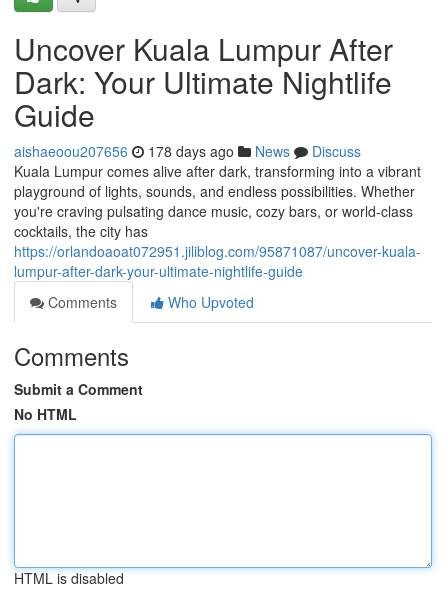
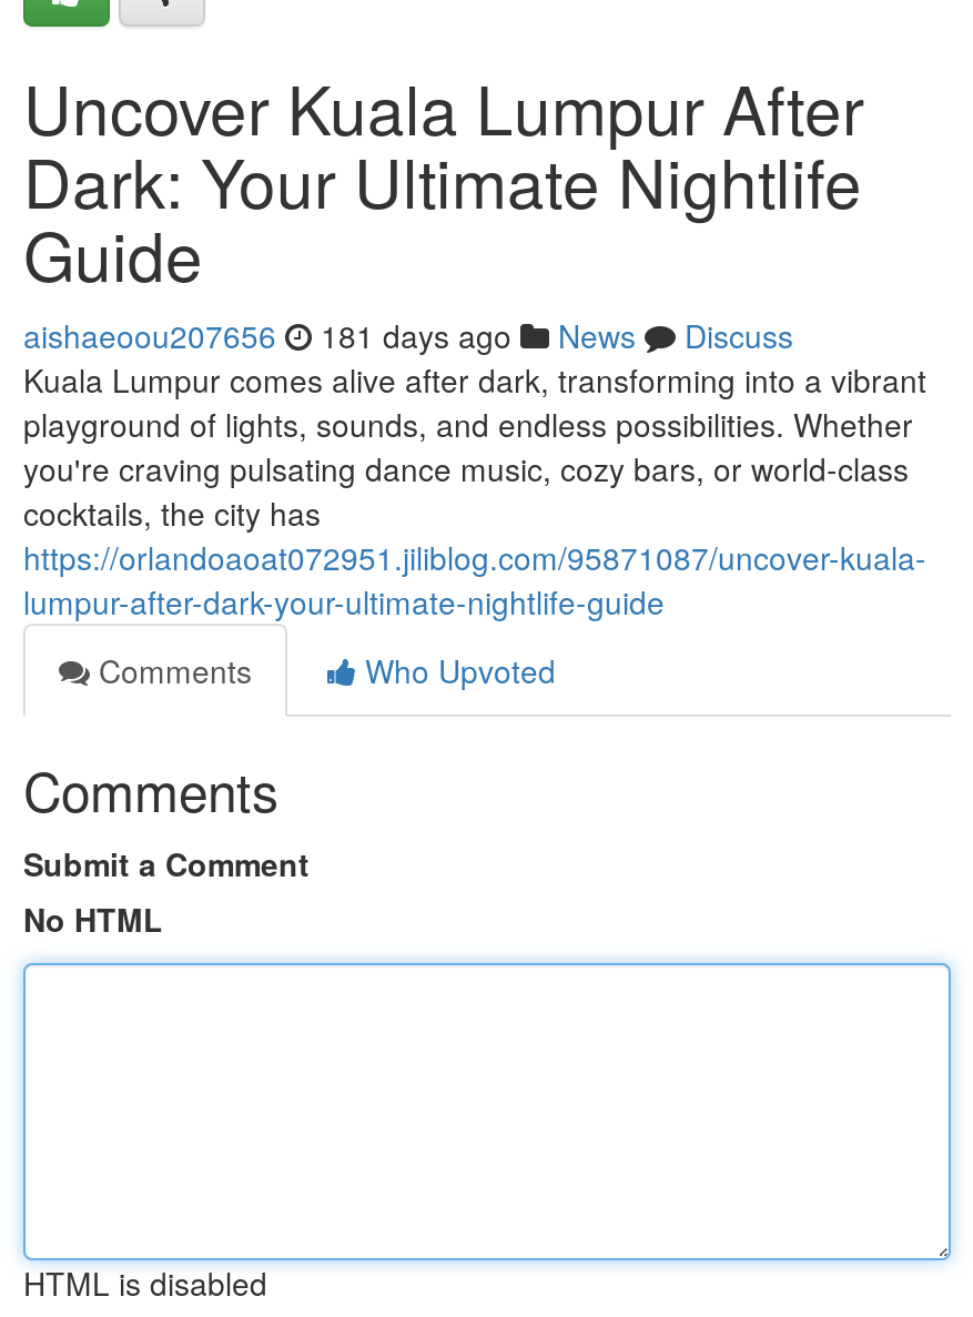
[14,141,361,161] aishaeoou207656 178 days ago News Discuss -> [23,313,793,357] aishaeoou207656 181 days ago News Discuss

